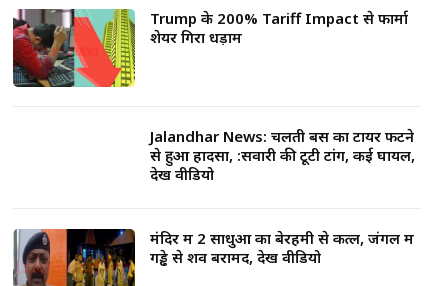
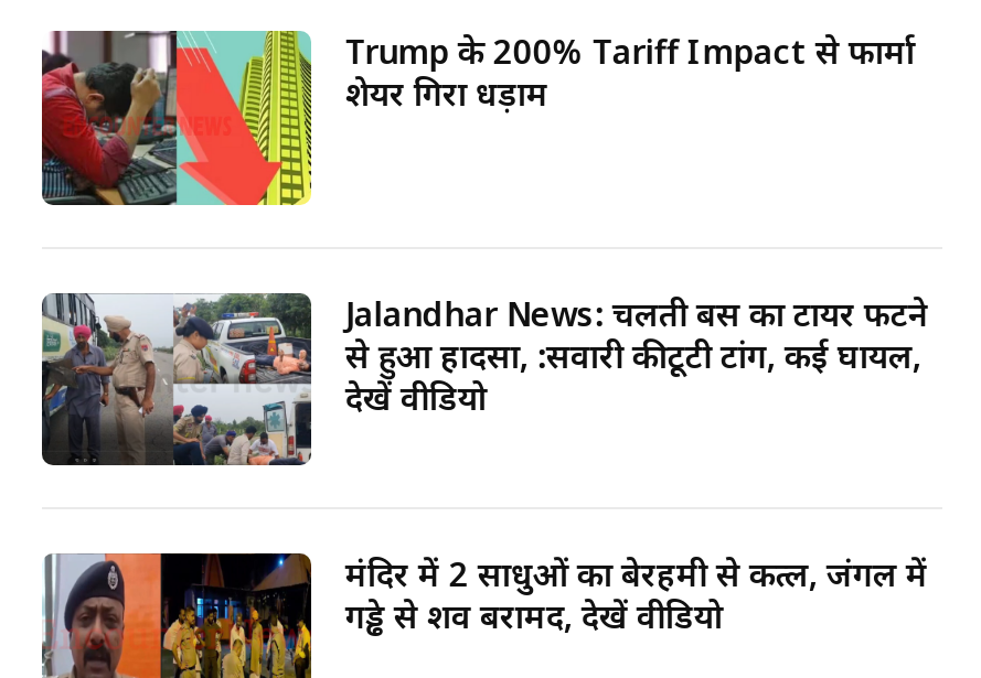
none -> [40,291,313,467] [image]

